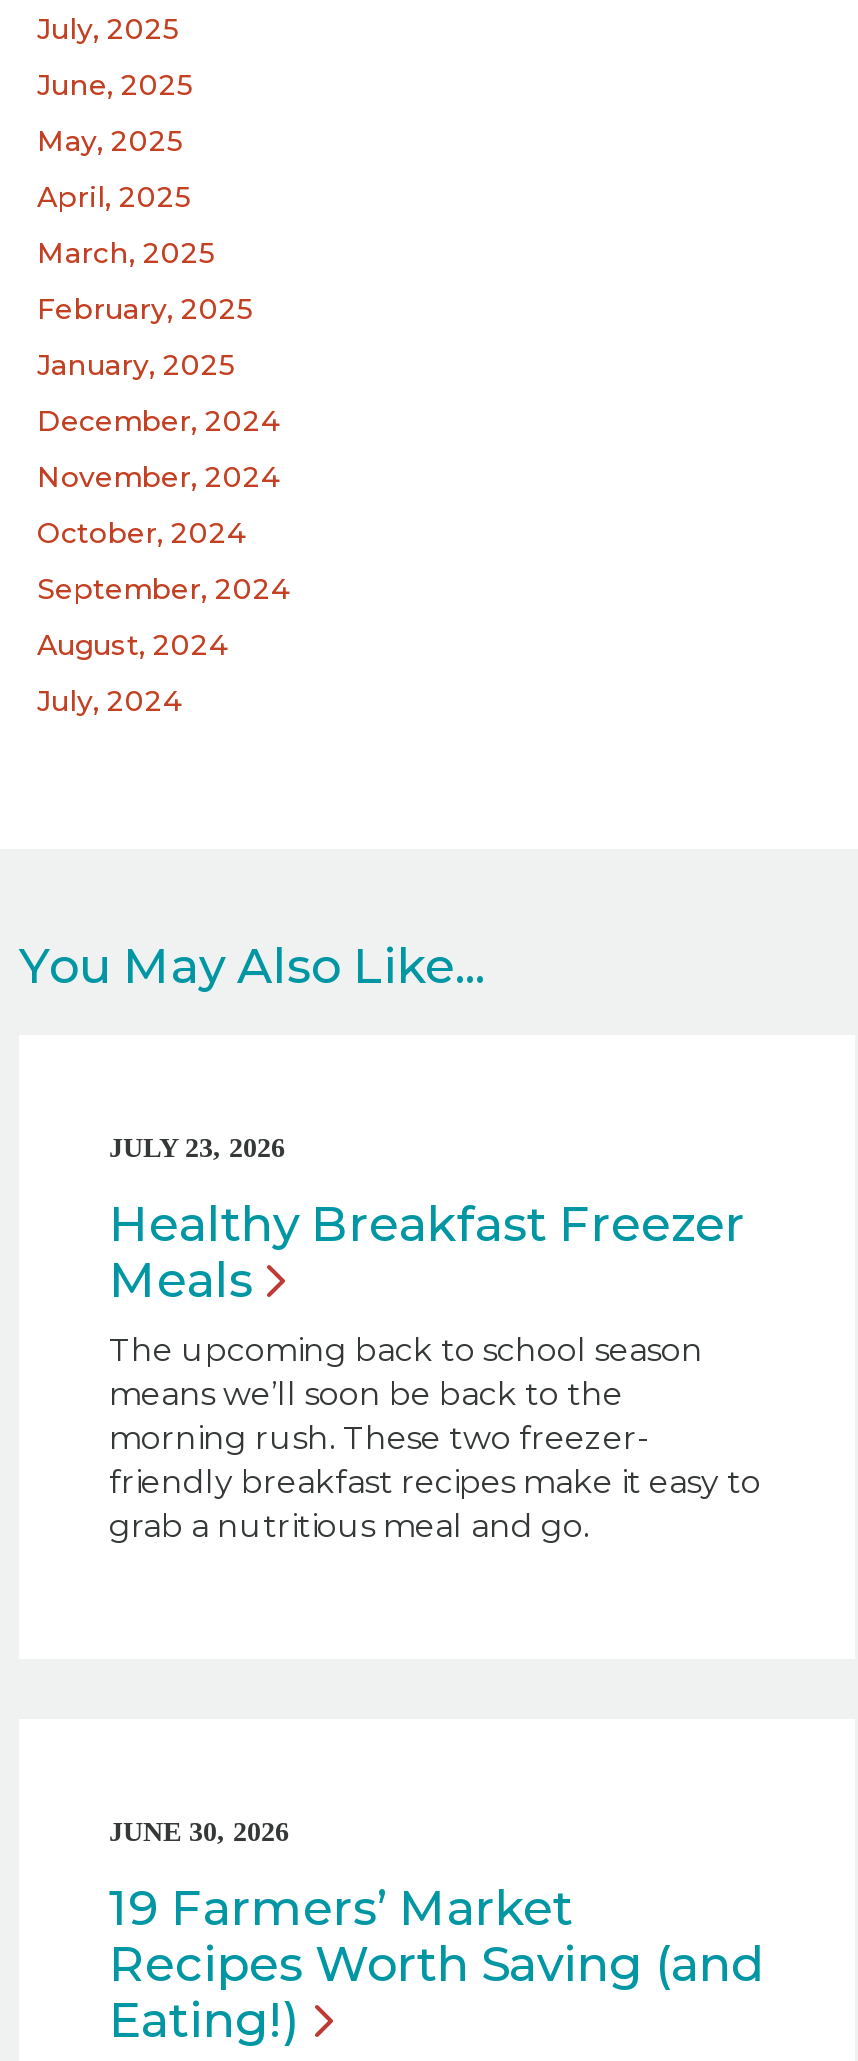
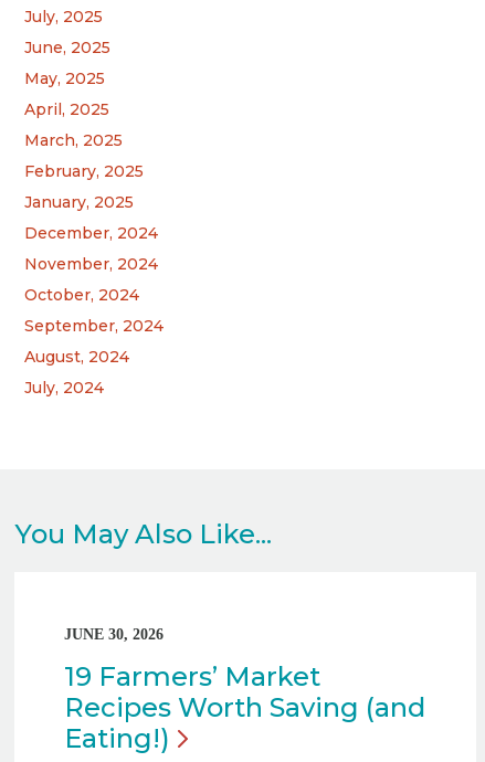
[109,1133,761,1545] JULY 23, 2026 | Healthy Breakfast Freezer | Meals | The upcoming back to school season | means we’ll soon be back to the | morning rush. These two freezer- | friendly breakfast recipes make it easy to | grab a nutritious meal and go. -> none

